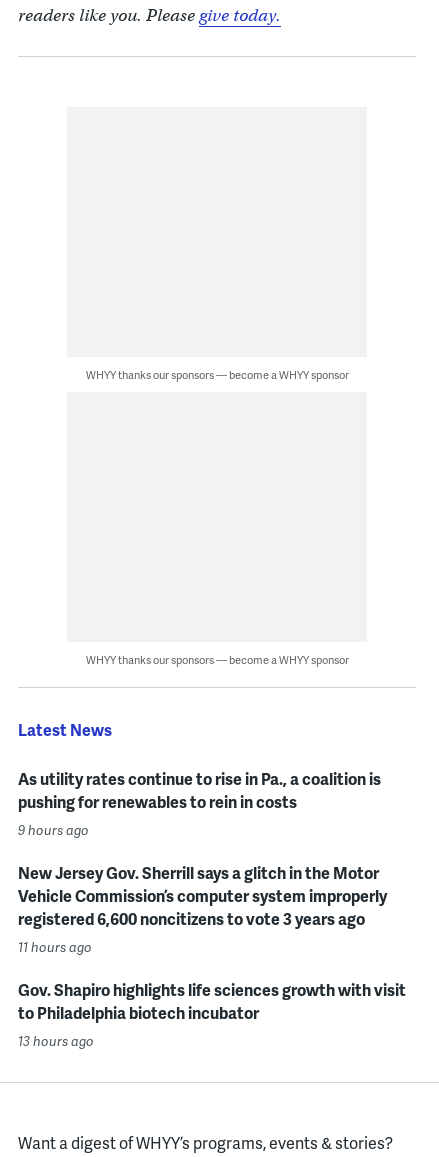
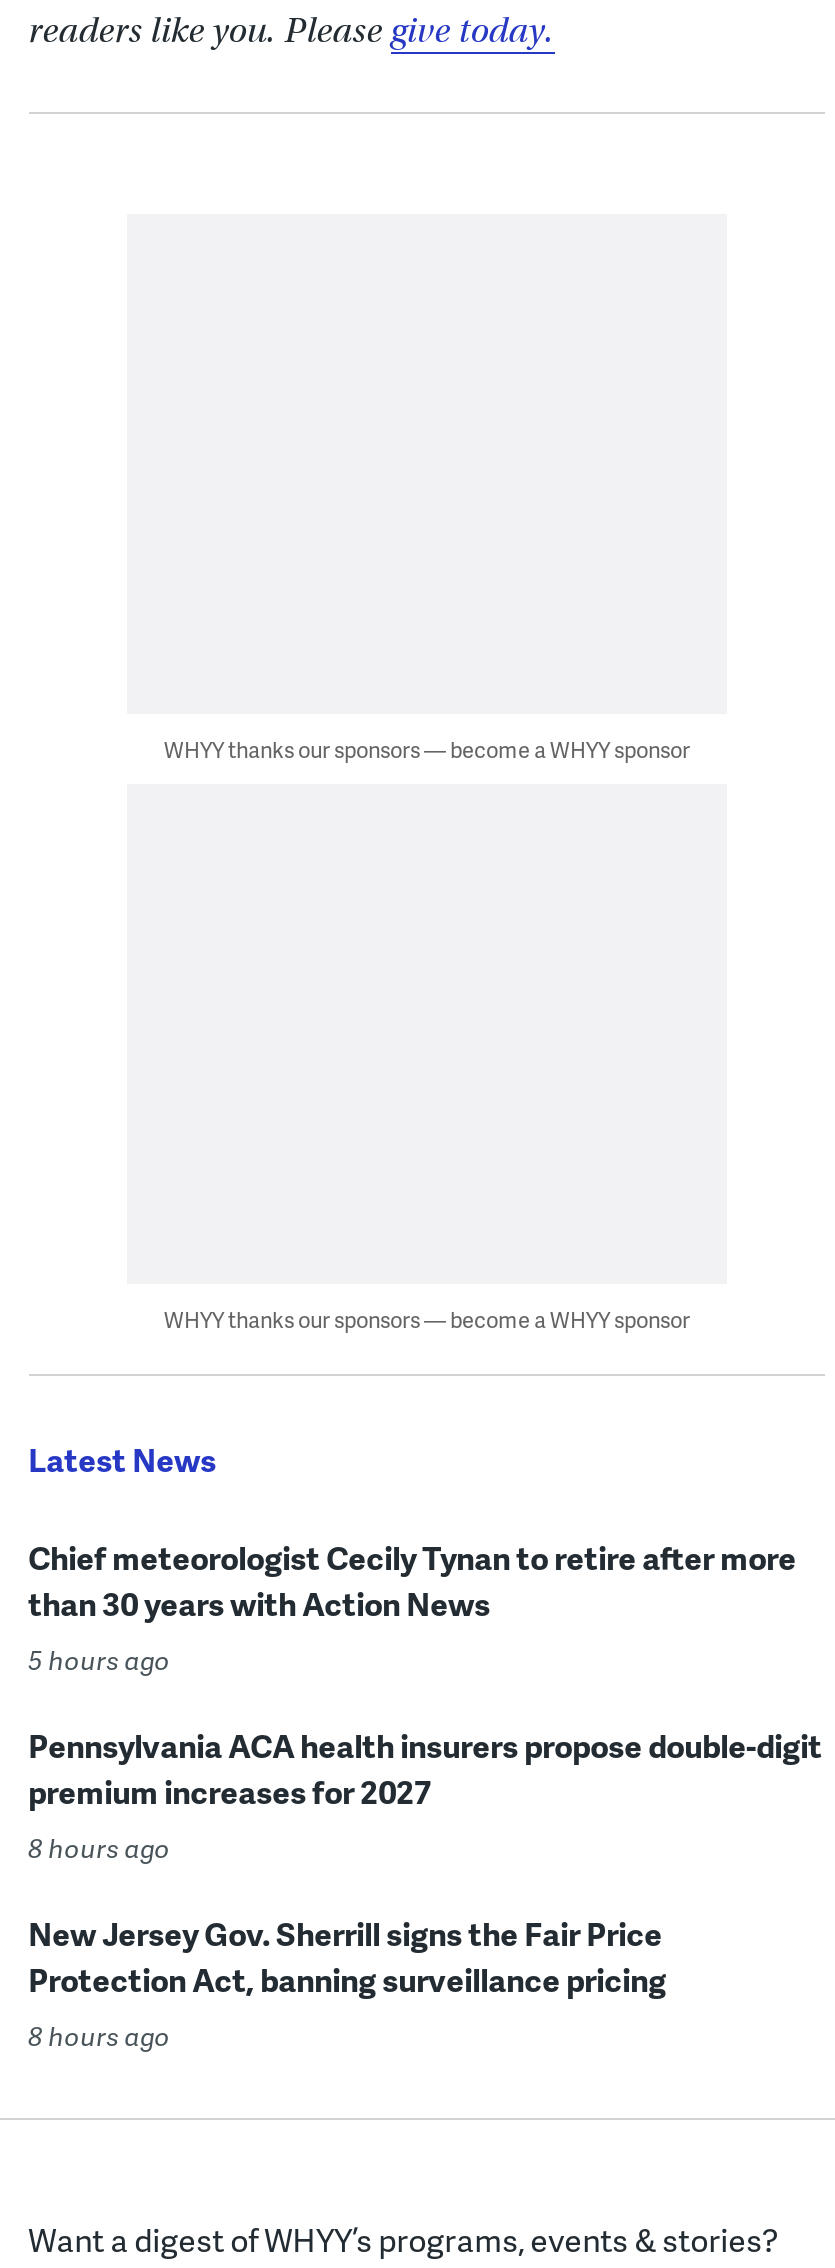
[18,767,381,839] As utility rates continue to rise in Pa., a coalition is | pushing for renewables to rein in costs | 9 hours ago -> [28,1534,796,1678] Chief meteorologist Cecily Tynan to retire after more | than 30 years with Action News | 5 hours ago
[18,861,387,956] New Jersey Gov. Sherrill says a glitch in the Motor | Vehicle Commission’s computer system improperly | registered 6,600 noncitizens to vote 3 years ago | 11 hours ago -> [28,1722,822,1866] Pennsylvania ACA health insurers propose double-digit | premium increases for 2027 | 8 hours ago
[18,978,406,1050] Gov. Shapiro highlights life sciences growth with visit | to Philadelphia biotech incubator | 13 hours ago -> [28,1910,666,2054] New Jersey Gov. Sherrill signs the Fair Price | Protection Act, banning surveillance pricing | 8 hours ago

